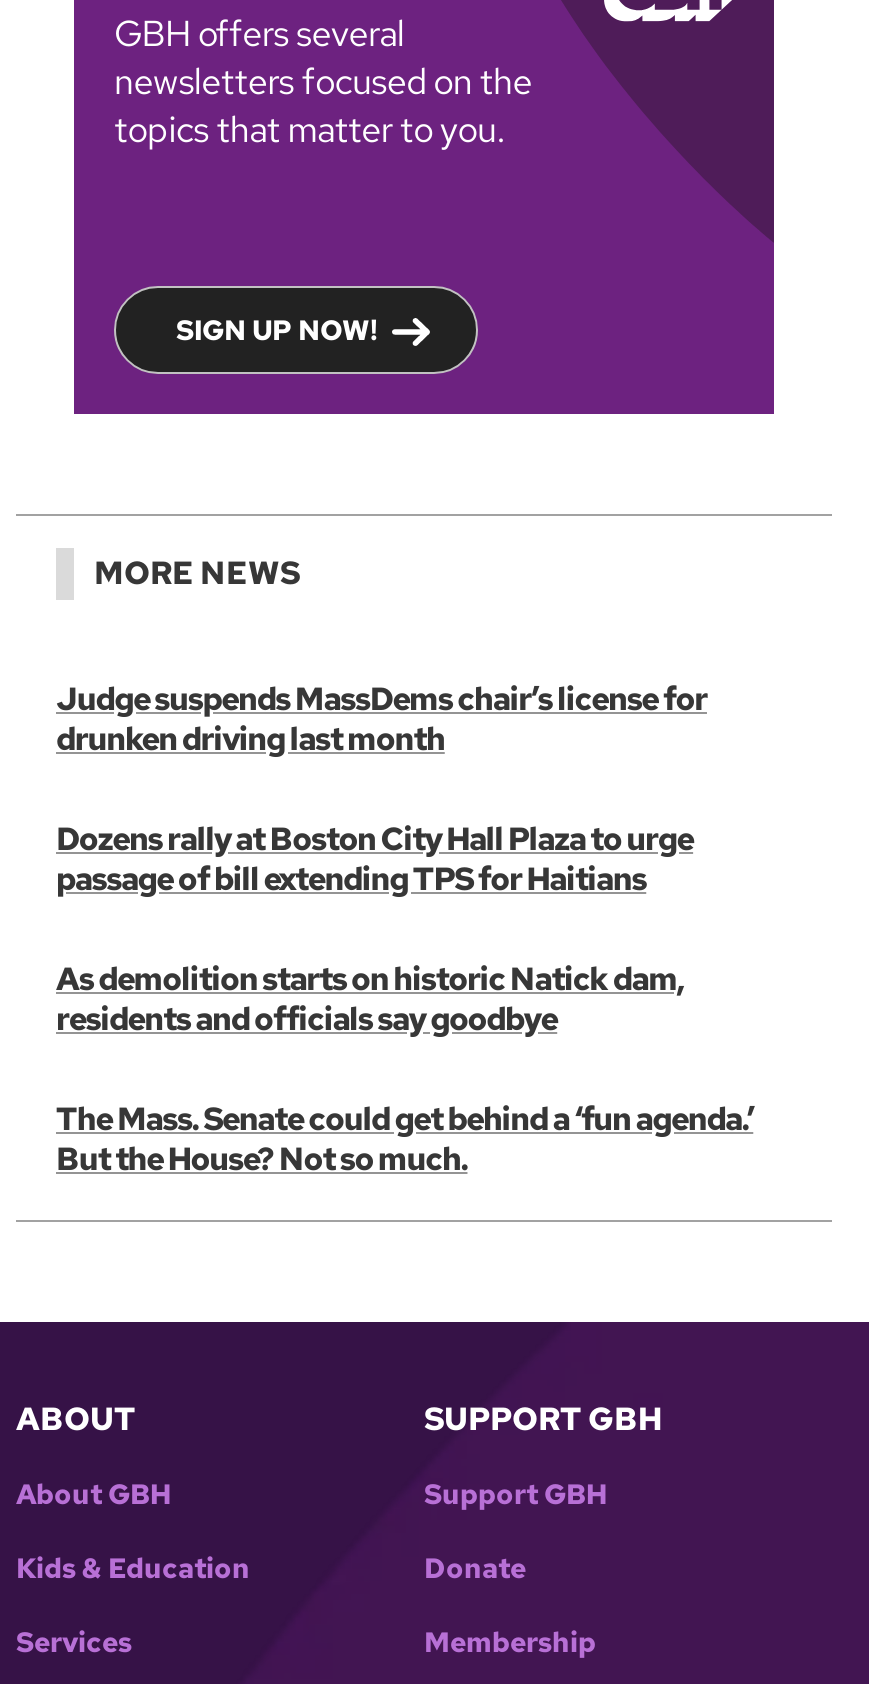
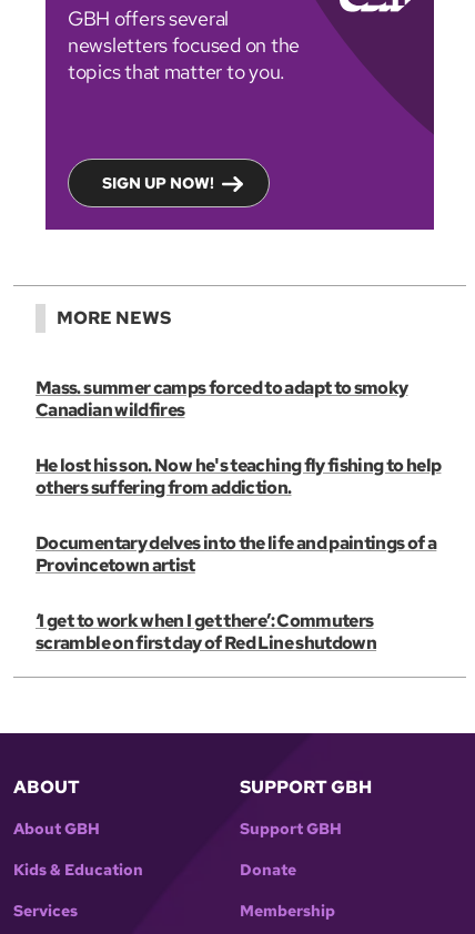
[56,678,707,760] Judge suspends MassDems chair’s license for | drunken driving last month -> [36,376,408,422] Mass. summer camps forced to adapt to smoky | Canadian wildfires
[56,818,693,900] Dozens rally at Boston City Hall Plaza to urge | passage of bill extending TPS for Haitians -> [36,454,441,499] He lost his son. Now he's teaching fly fishing to help | others suffering from addiction.
[56,958,684,1040] As demolition starts on historic Natick dam, | residents and officials say goodbye -> [36,531,437,577] Documentary delves into the life and paintings of a | Provincetown artist
[56,1098,753,1180] The Mass. Senate could get behind a ‘fun agenda.’ | But the House? Not so much. -> [36,609,376,654] ‘I get to work when I get there’: Commuters | scramble on first day of Red Line shutdown

